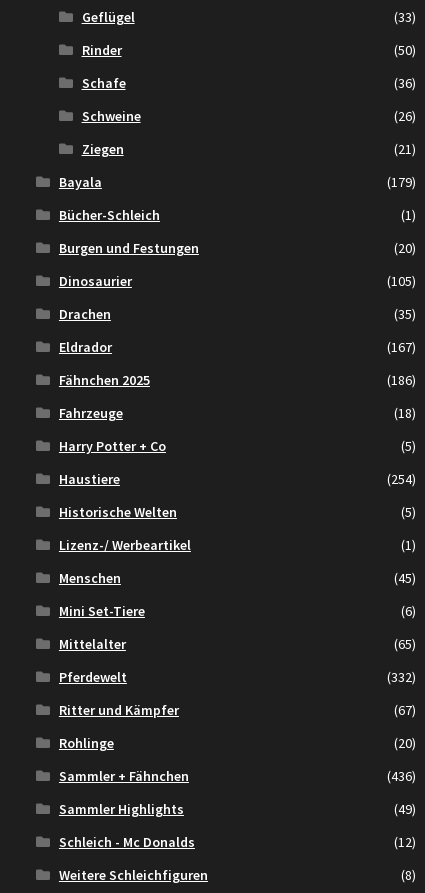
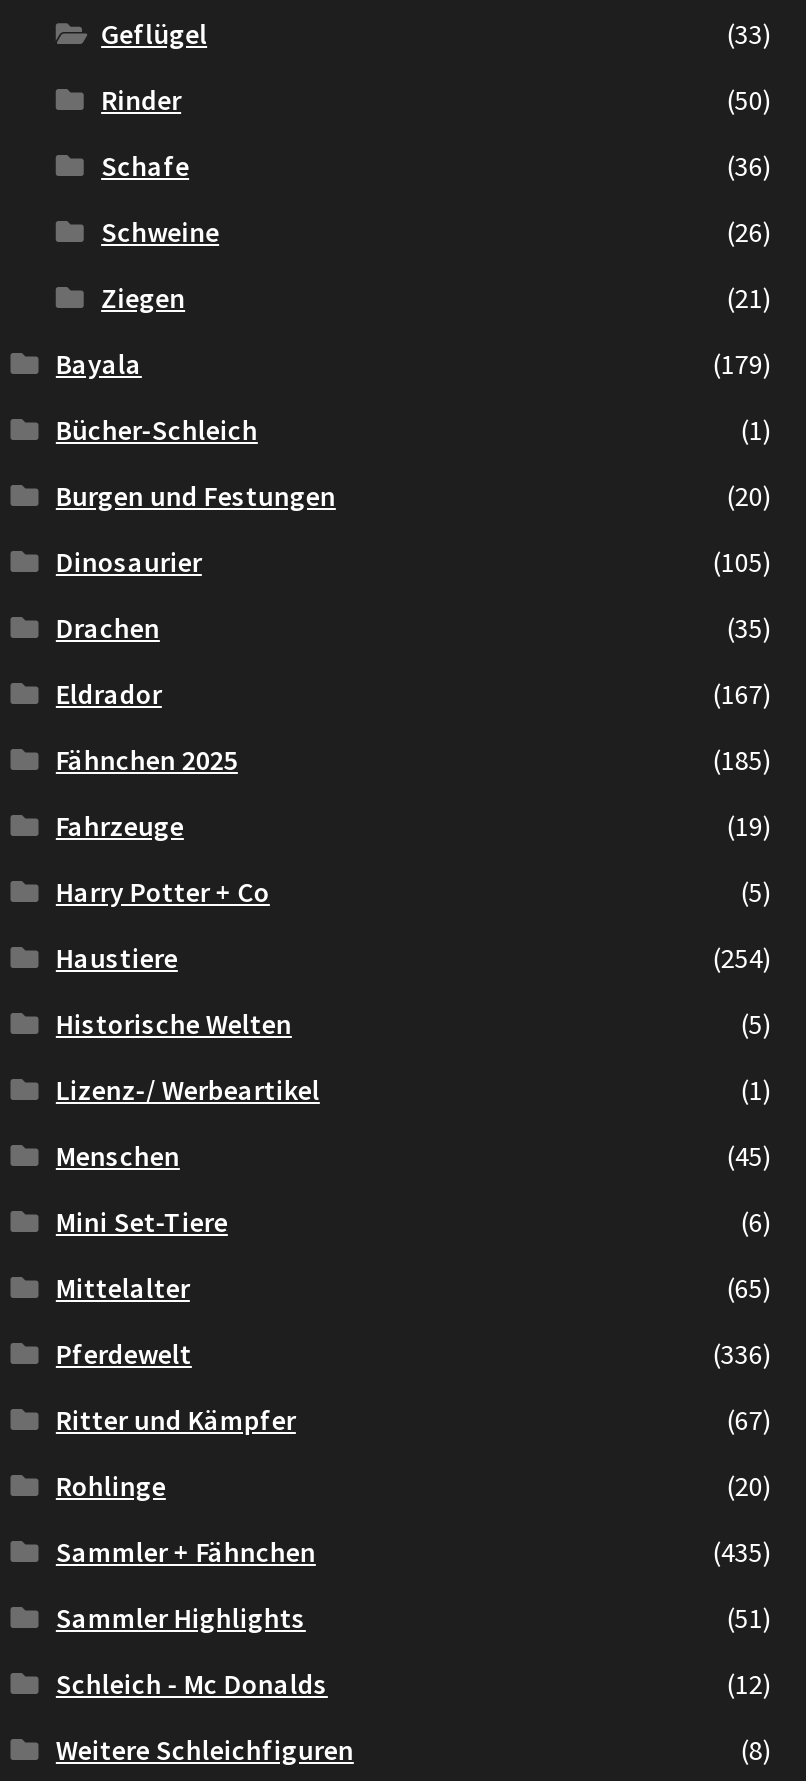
[387,371,416,389] (186) -> [713,742,771,778] (185)
[394,404,416,422] (18) -> [727,808,771,844] (19)
[387,668,416,686] (332) -> [713,1336,771,1372] (336)
[387,767,416,785] (436) -> [713,1534,771,1570] (435)
[394,800,416,818] (49) -> [727,1600,771,1636] (51)

